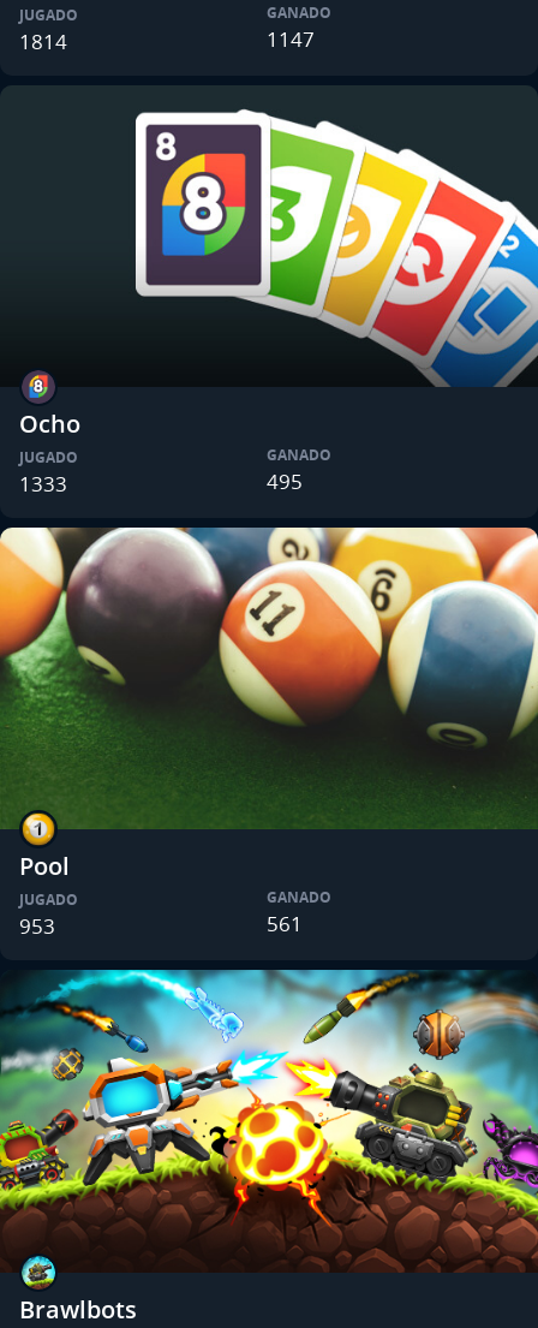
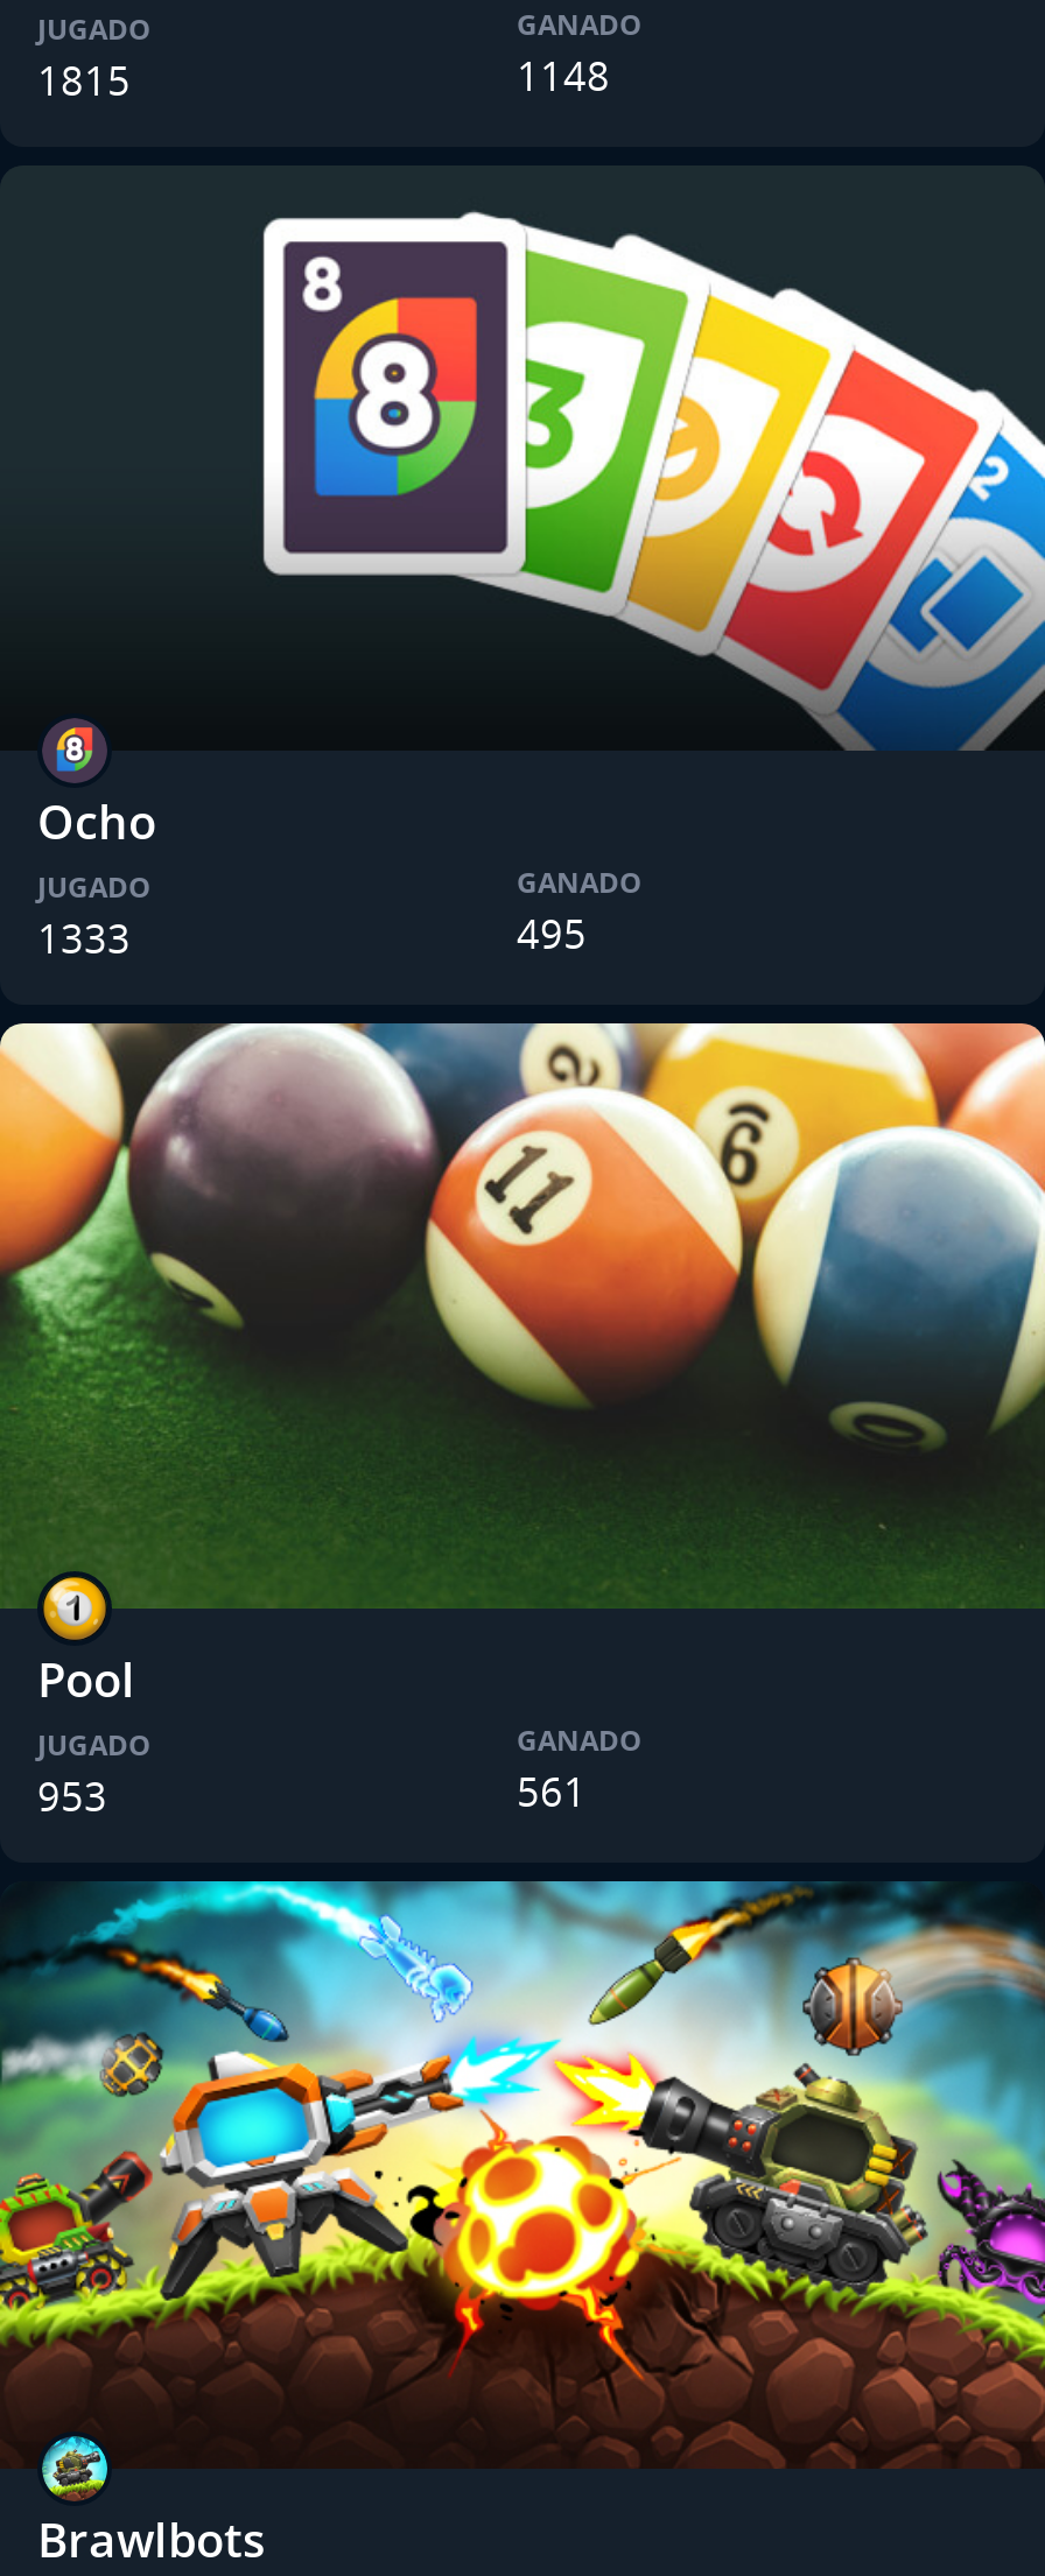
[19,28,67,55] 1814 -> [37,54,131,107] 1815
[266,25,314,53] 1147 -> [517,49,610,103] 1148

